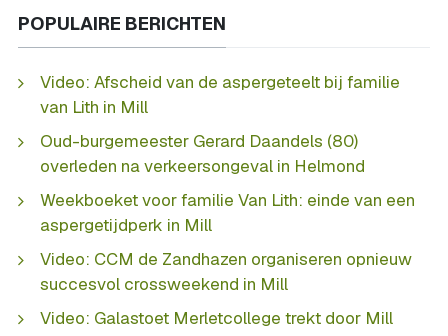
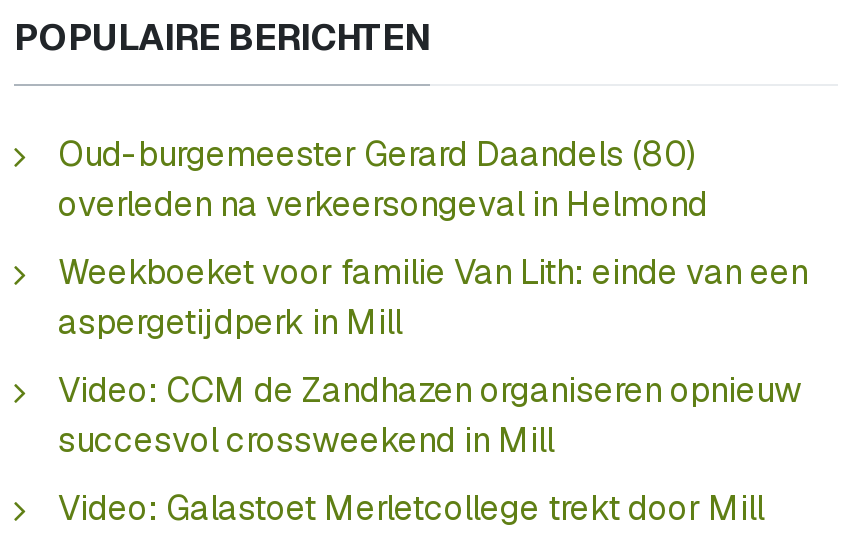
[40,71,400,118] Video: Afscheid van de aspergeteelt bij familie | van Lith in Mill -> none

